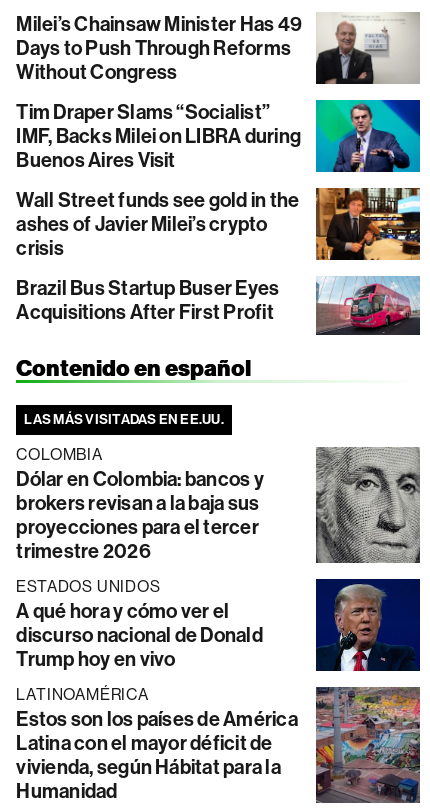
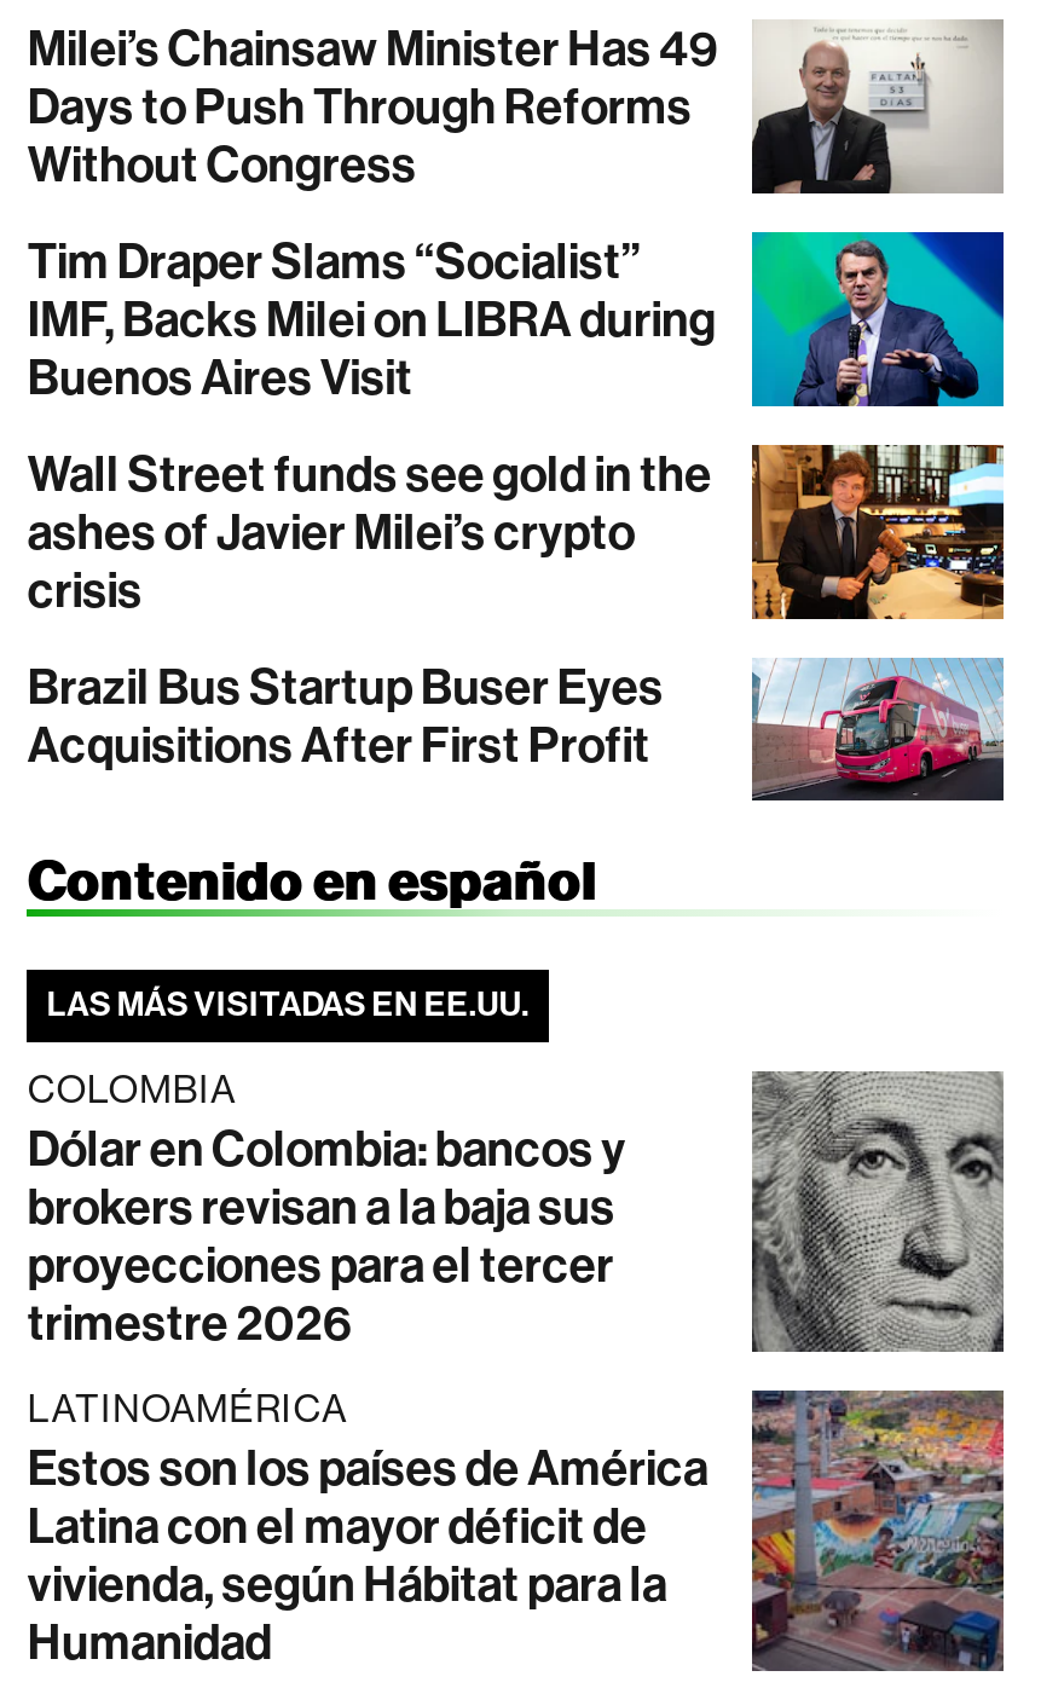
[16,577,263,671] ESTADOS UNIDOS | A qué hora y cómo ver el | discurso nacional de Donald | Trump hoy en vivo -> none
[315,578,421,672] [image] -> none

